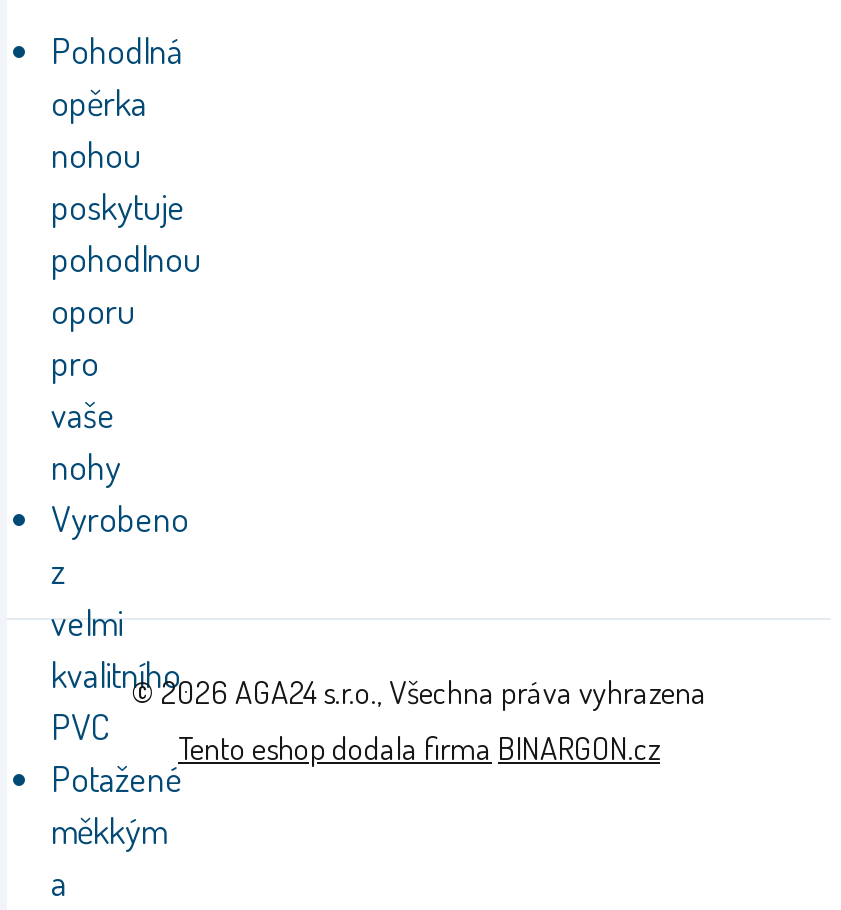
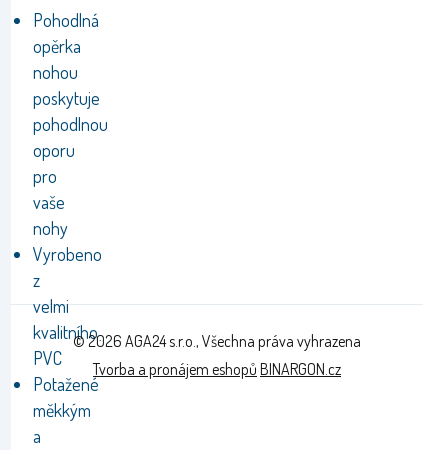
[178,729,660,769] Tento eshop dodala firma BINARGON.cz -> [93,359,341,379] Tvorba a pronájem eshopů BINARGON.cz

